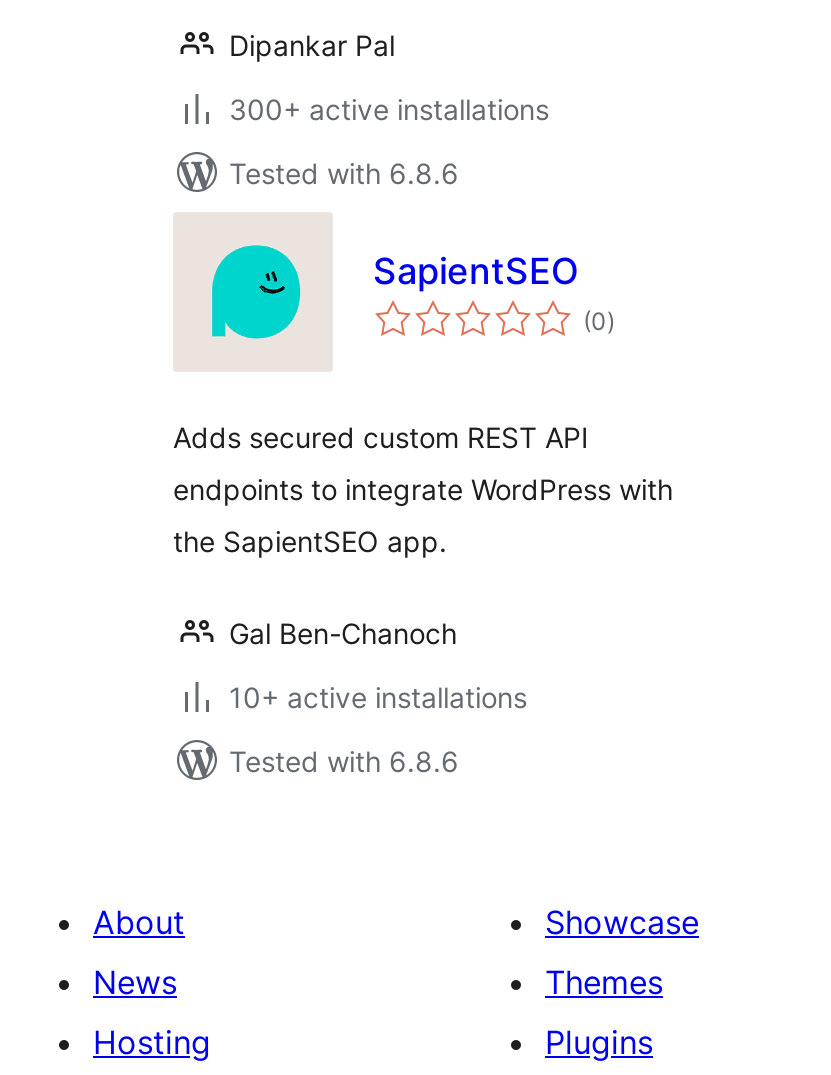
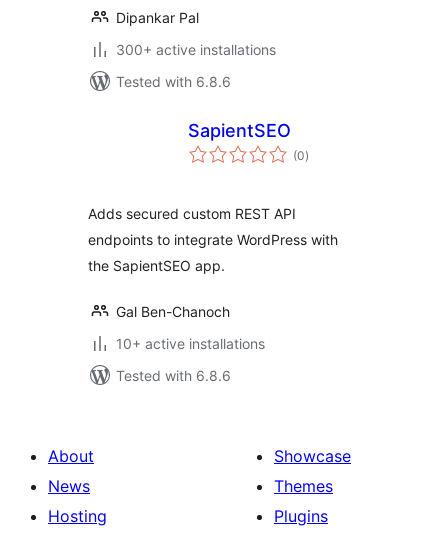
[173,212,333,372] [image] -> none

